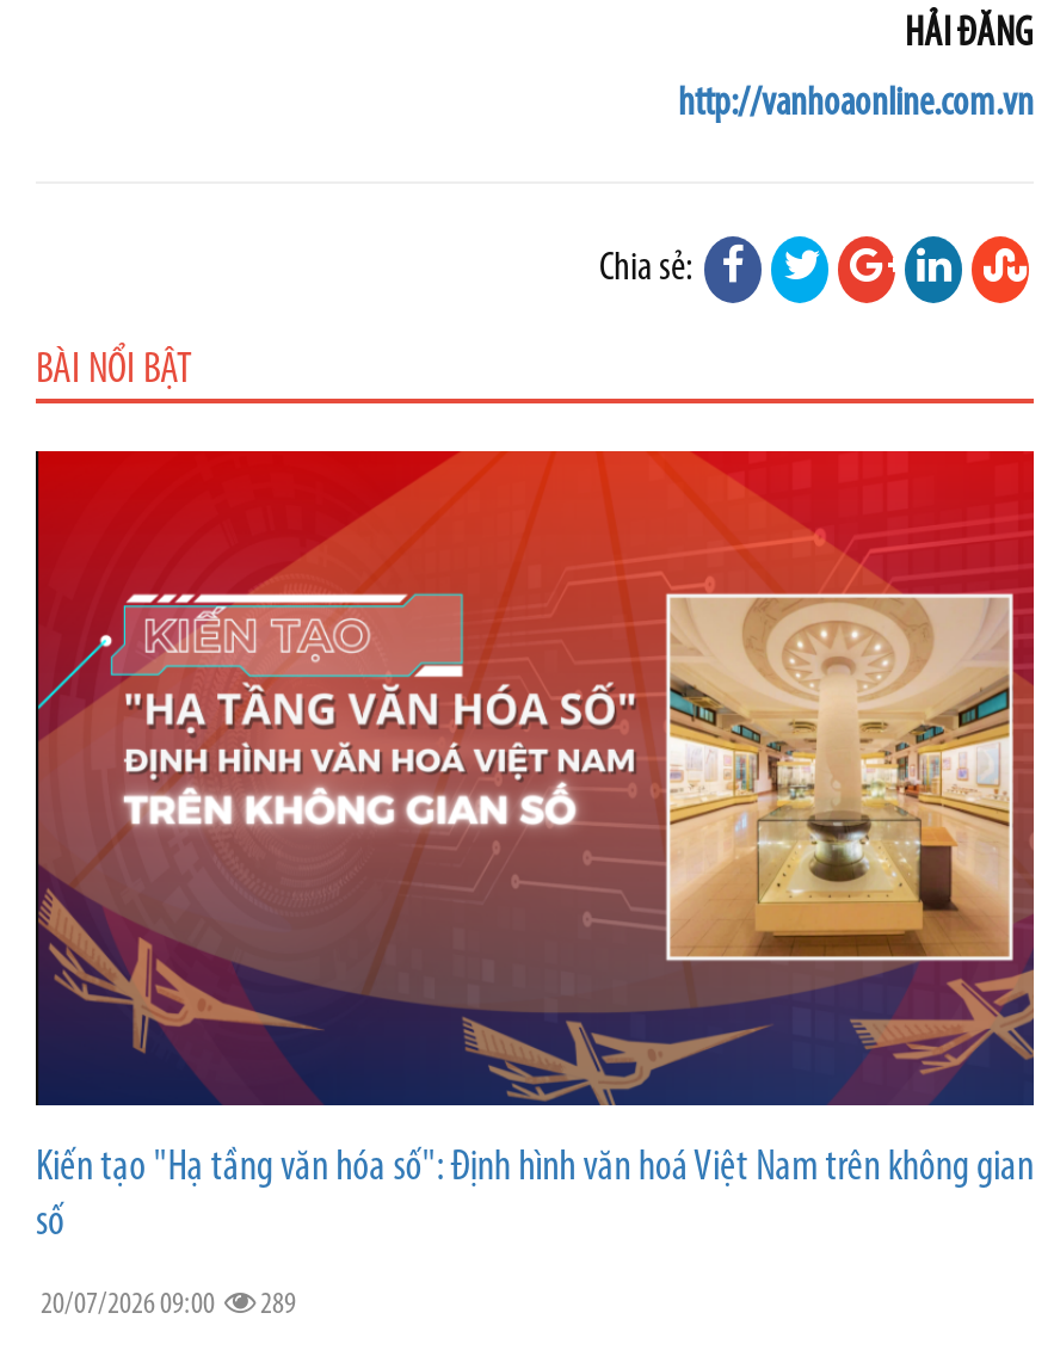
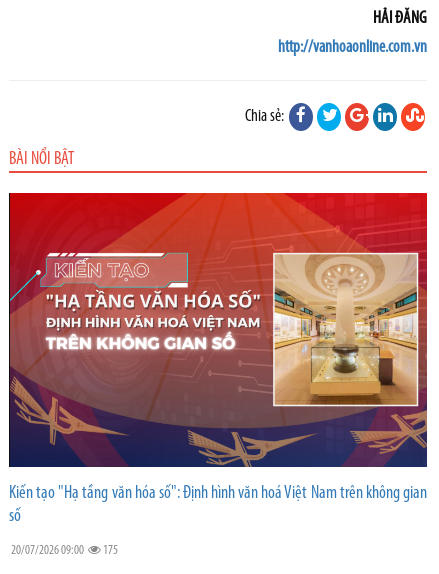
[41,1290,296,1321] 20/07/2026 09:00 289 -> [11,544,118,557] 20/07/2026 09:00 175

